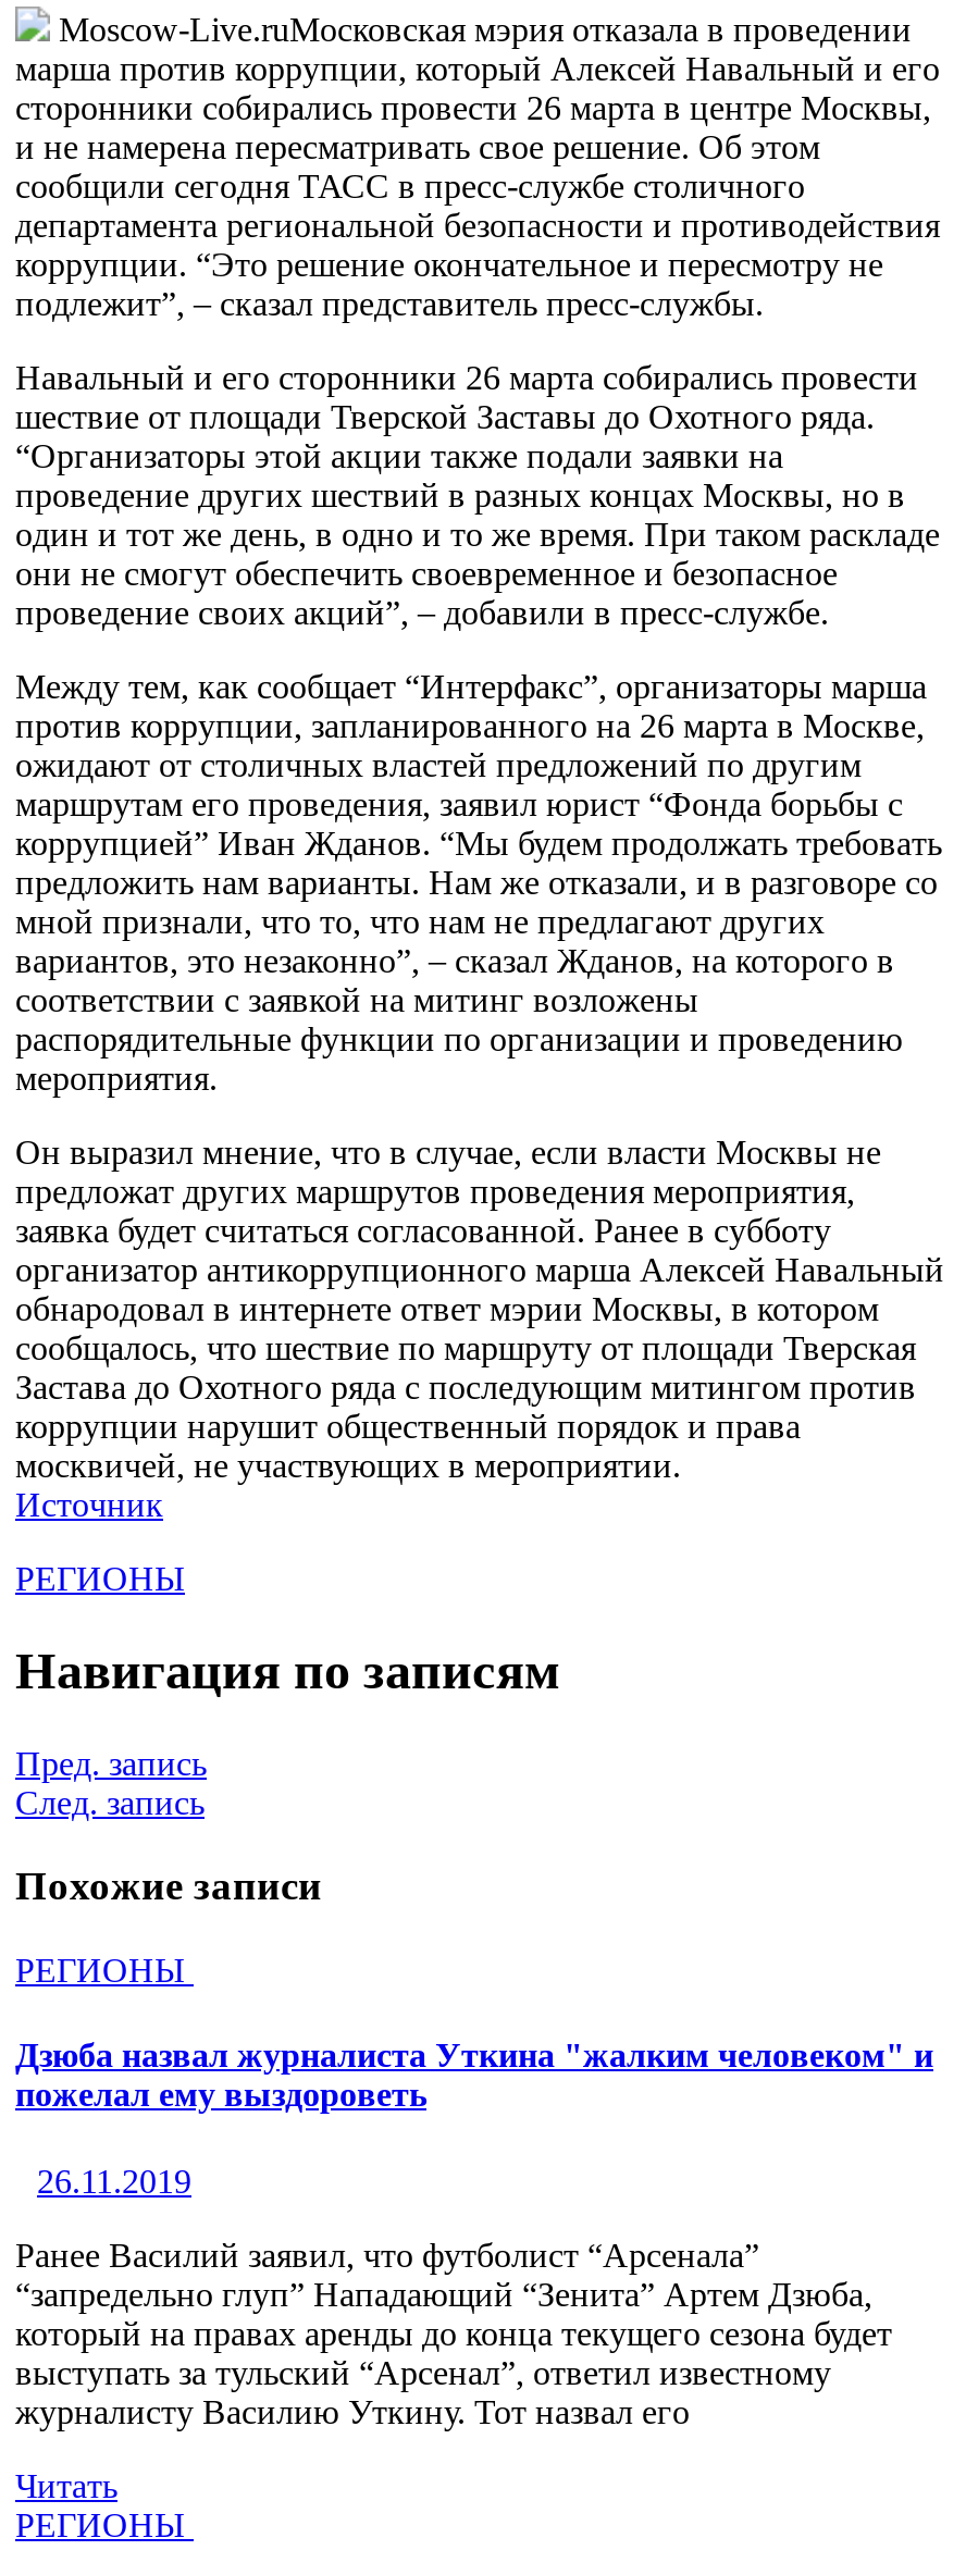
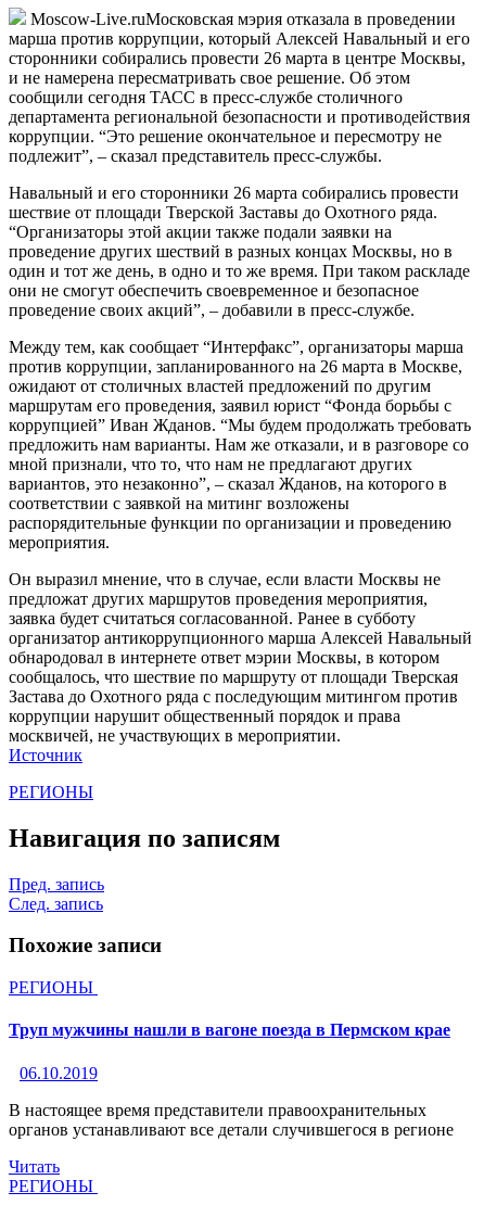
[15,2037,933,2113] Дзюба назвал журналиста Уткина "жалким человеком" и | пожелал ему выздороветь -> [9,1021,450,1039] Труп мужчины нашли в вагоне поезда в Пермском крае
[37,2162,191,2199] 26.11.2019 -> [20,1063,98,1082] 06.10.2019
[15,2236,892,2429] Ранее Василий заявил, что футболист “Арсенала” | “запредельно глуп” Нападающий “Зенита” Артем Дзюба, | который на правах аренды до конца текущего сезона будет | выступать за тульский “Арсенал”, ответил известному | журналисту Василию Уткину. Тот назвал его -> [9,1100,454,1138] В настоящее время представители правоохранительных | органов устанавливают все детали случившегося в регионе

